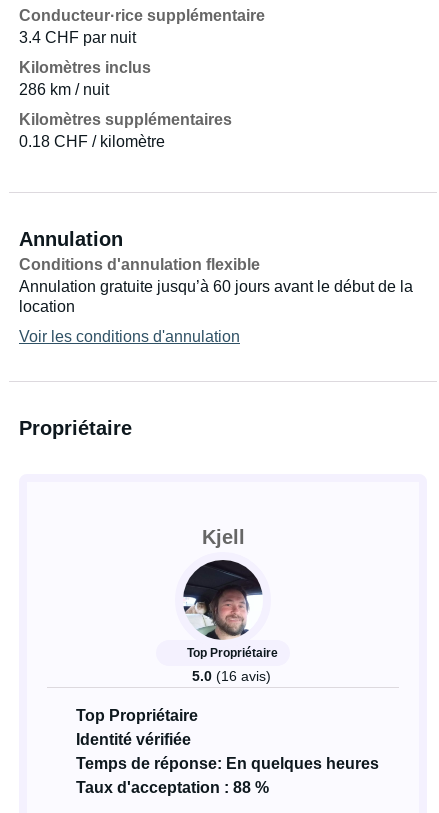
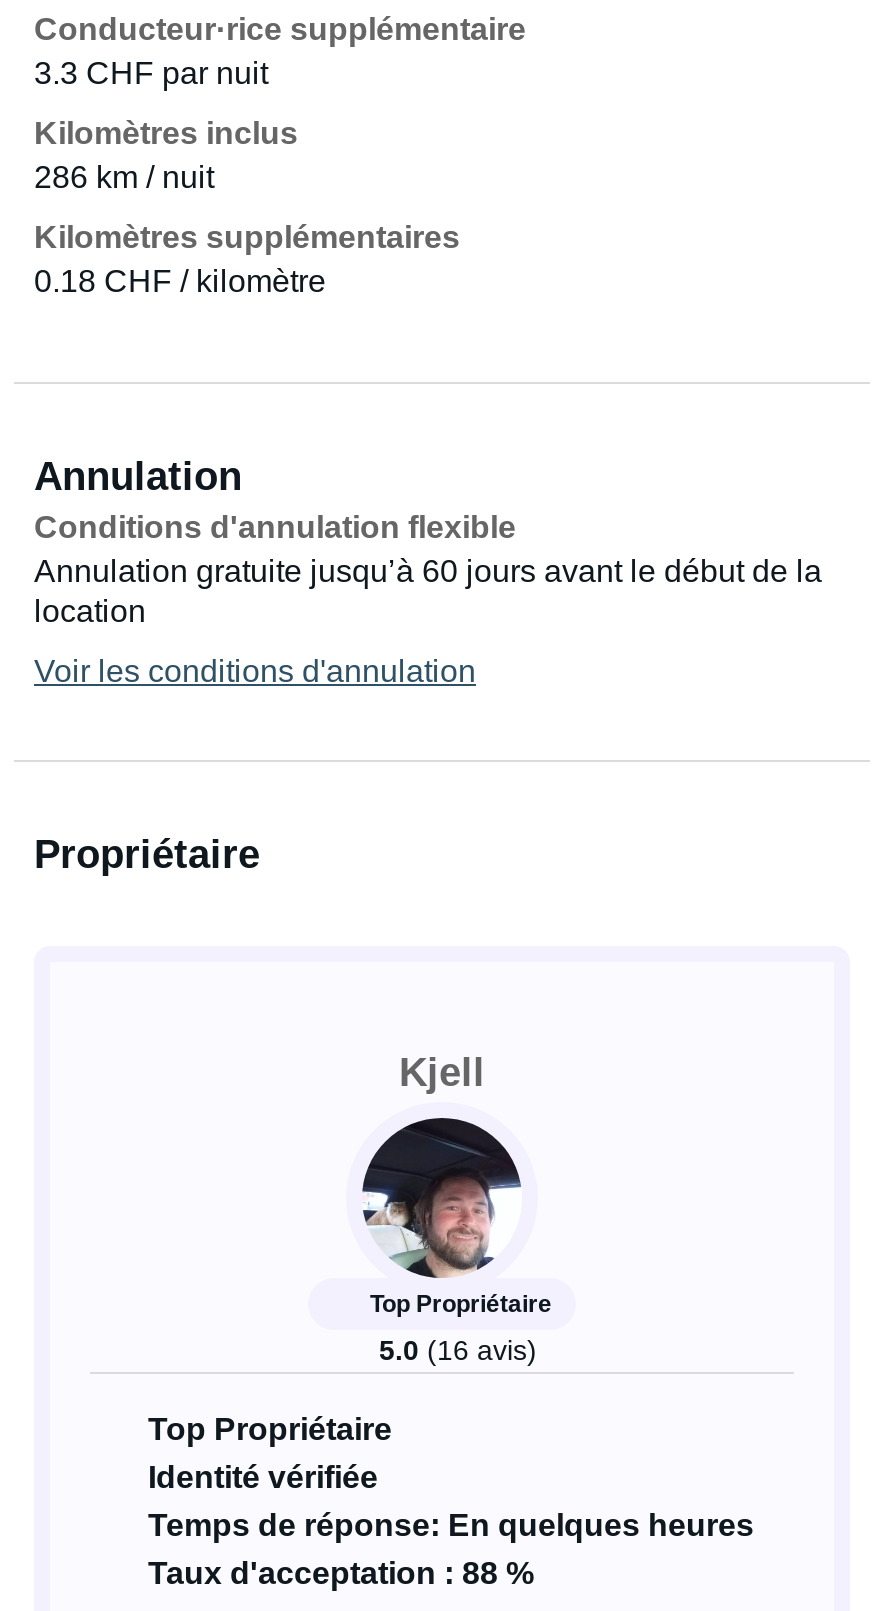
[19,29,136,46] 3.4 CHF par nuit -> [34,56,268,90] 3.3 CHF par nuit

